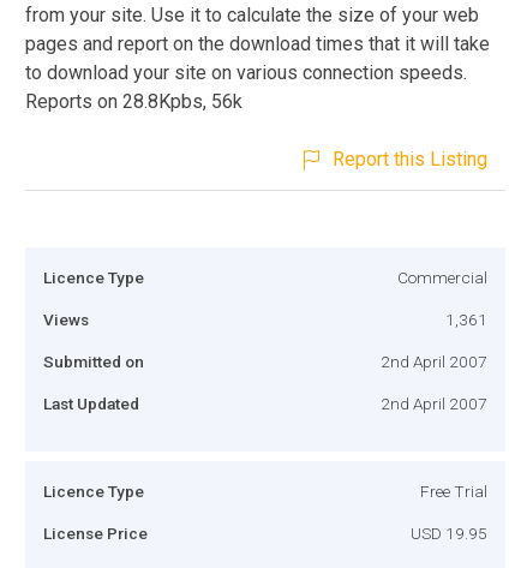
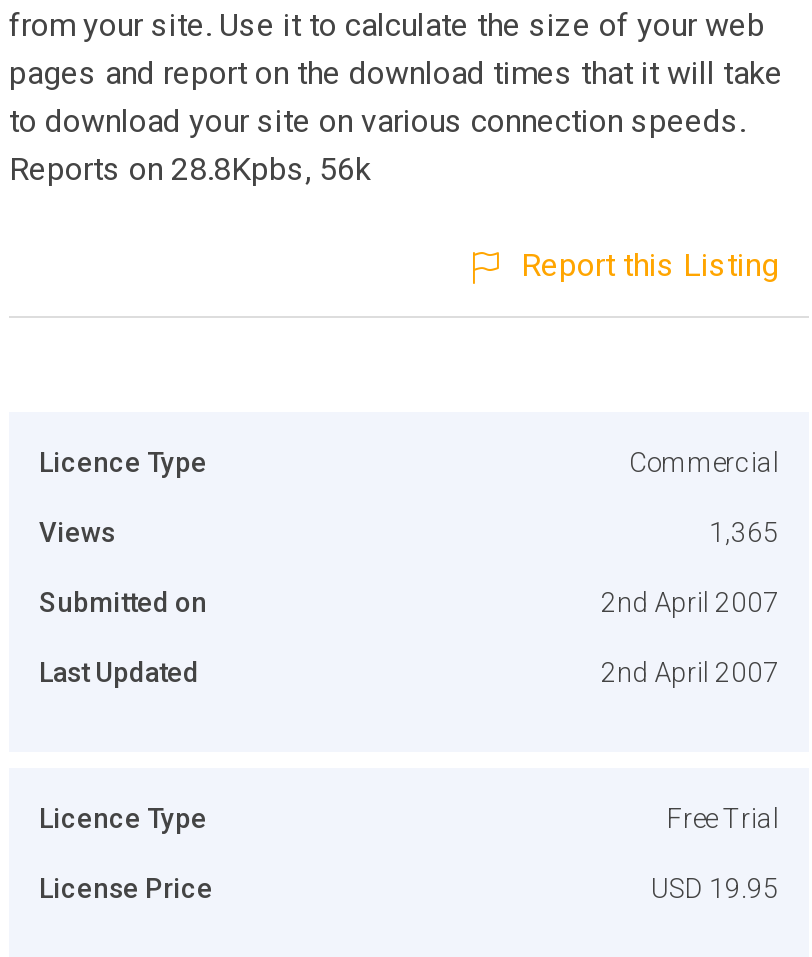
[445,310,487,329] 1,361 -> [709,516,779,548] 1,365

